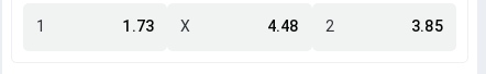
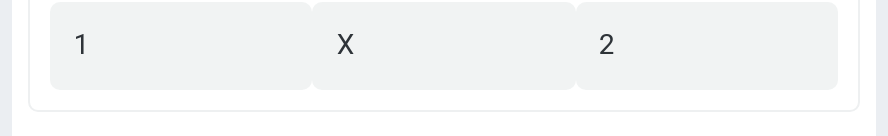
[122,17,154,35] 1.73 -> none
[267,17,299,35] 4.48 -> none
[411,17,443,35] 3.85 -> none

